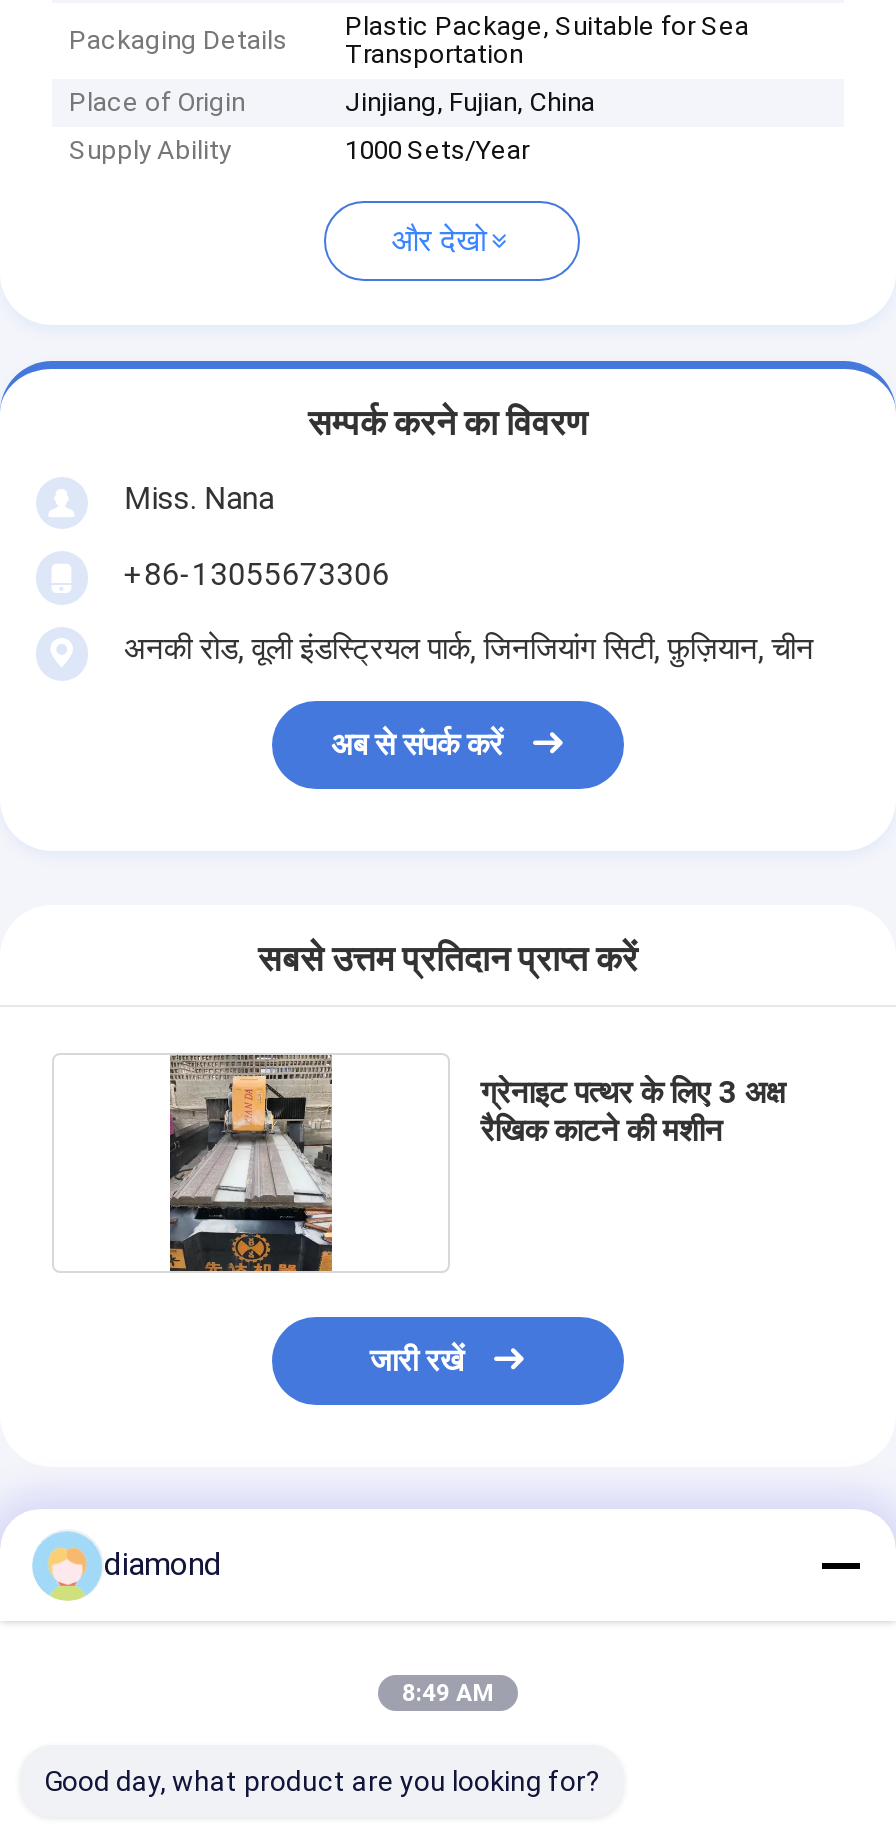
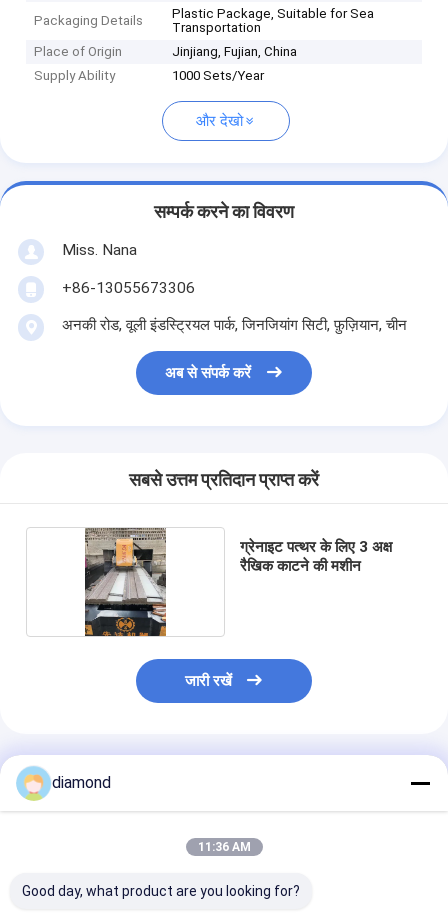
[402,1679,494,1707] 8:49 AM -> [197,840,250,854] 11:36 AM

